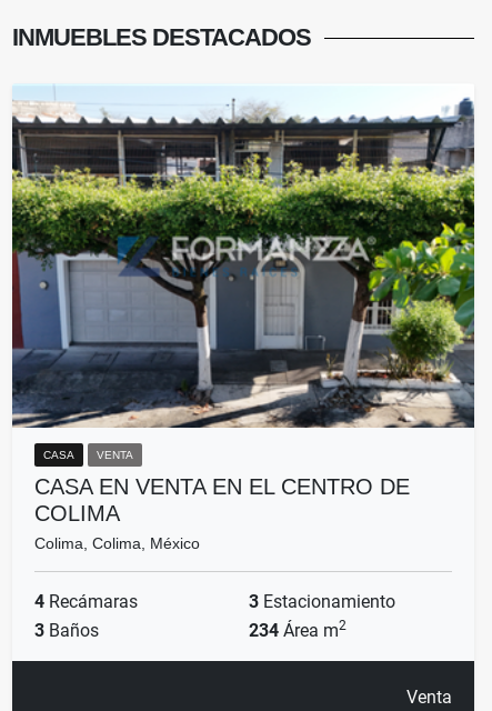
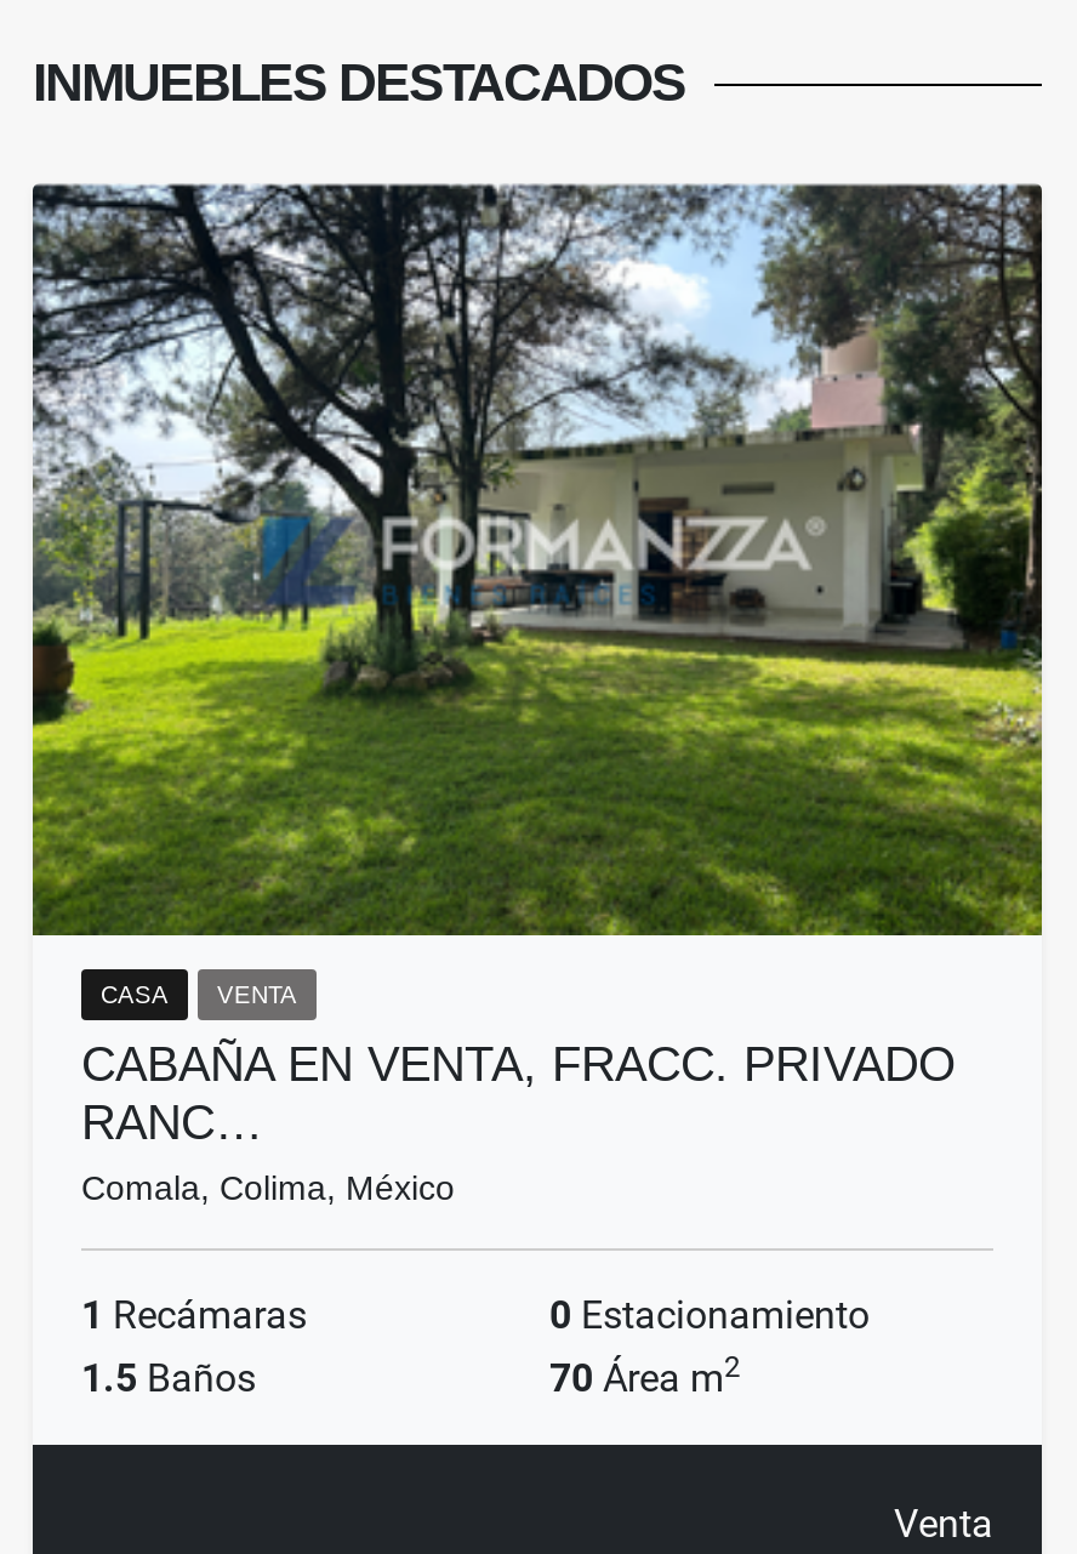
[11,83,475,429] [image] -> [30,181,1044,938] [image]
[34,475,410,553] CASA EN VENTA EN EL CENTRO DE | COLIMA | Colima, Colima, México -> [81,1038,957,1208] CABAÑA EN VENTA, FRACC. PRIVADO | RANC… | Comala, Colima, México
[34,591,395,641] 4 Recámaras | 3 Estacionamiento | 3 Baños | 234 Área m2 -> [81,1293,870,1402] 1 Recámaras | 0 Estacionamiento | 1.5 Baños | 70 Área m2

